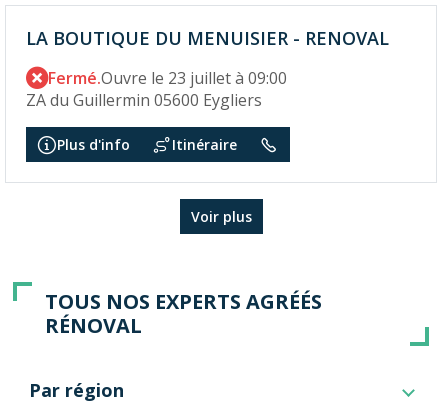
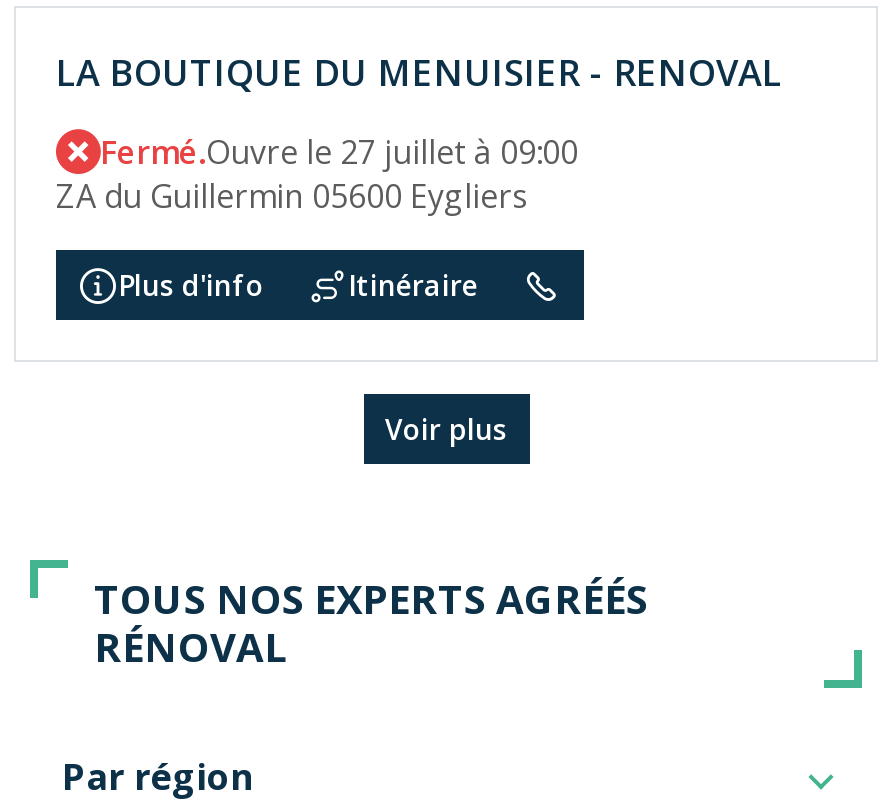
[48,67,287,89] Fermé.Ouvre le 23 juillet à 09:00 -> [100,130,578,174] Fermé.Ouvre le 27 juillet à 09:00

